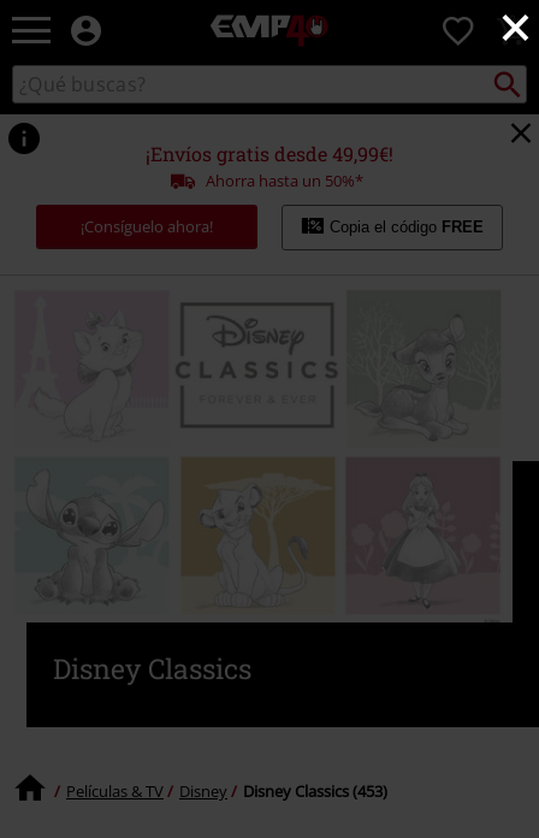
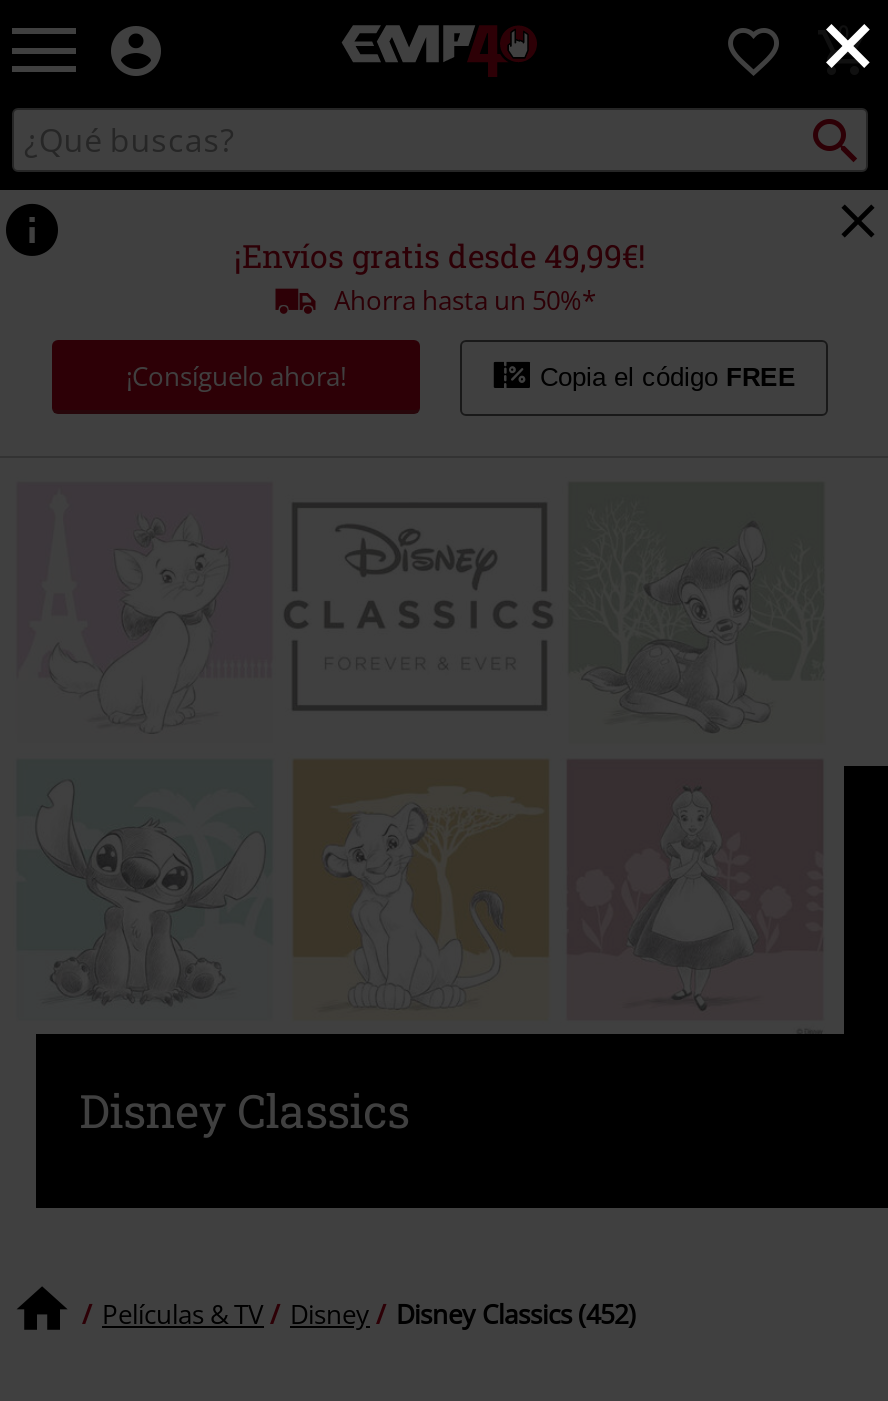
[243,780,387,802] Disney Classics (453) -> [396,1296,636,1332] Disney Classics (452)

